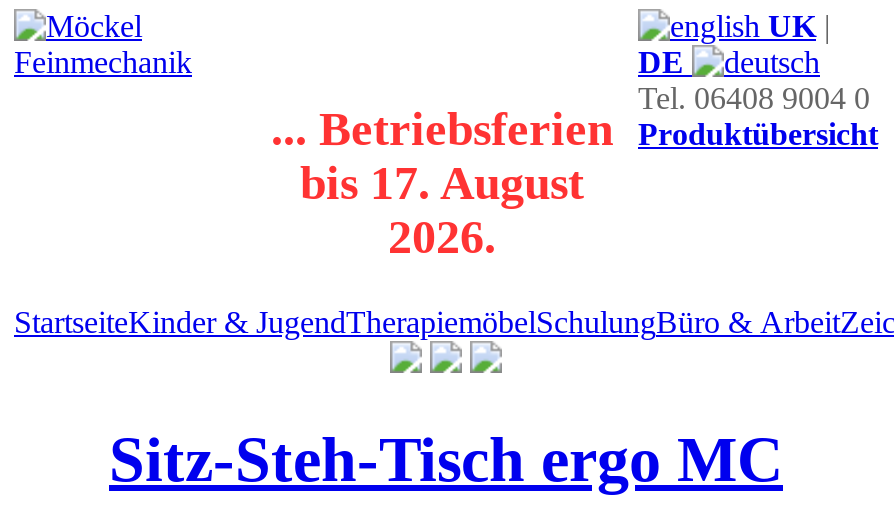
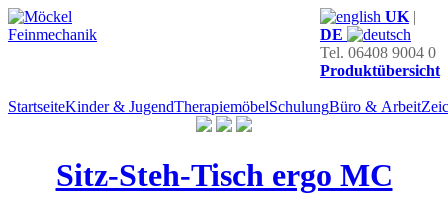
[271,103,613,263] ... Betriebsferien | bis 17. August | 2026. -> none

